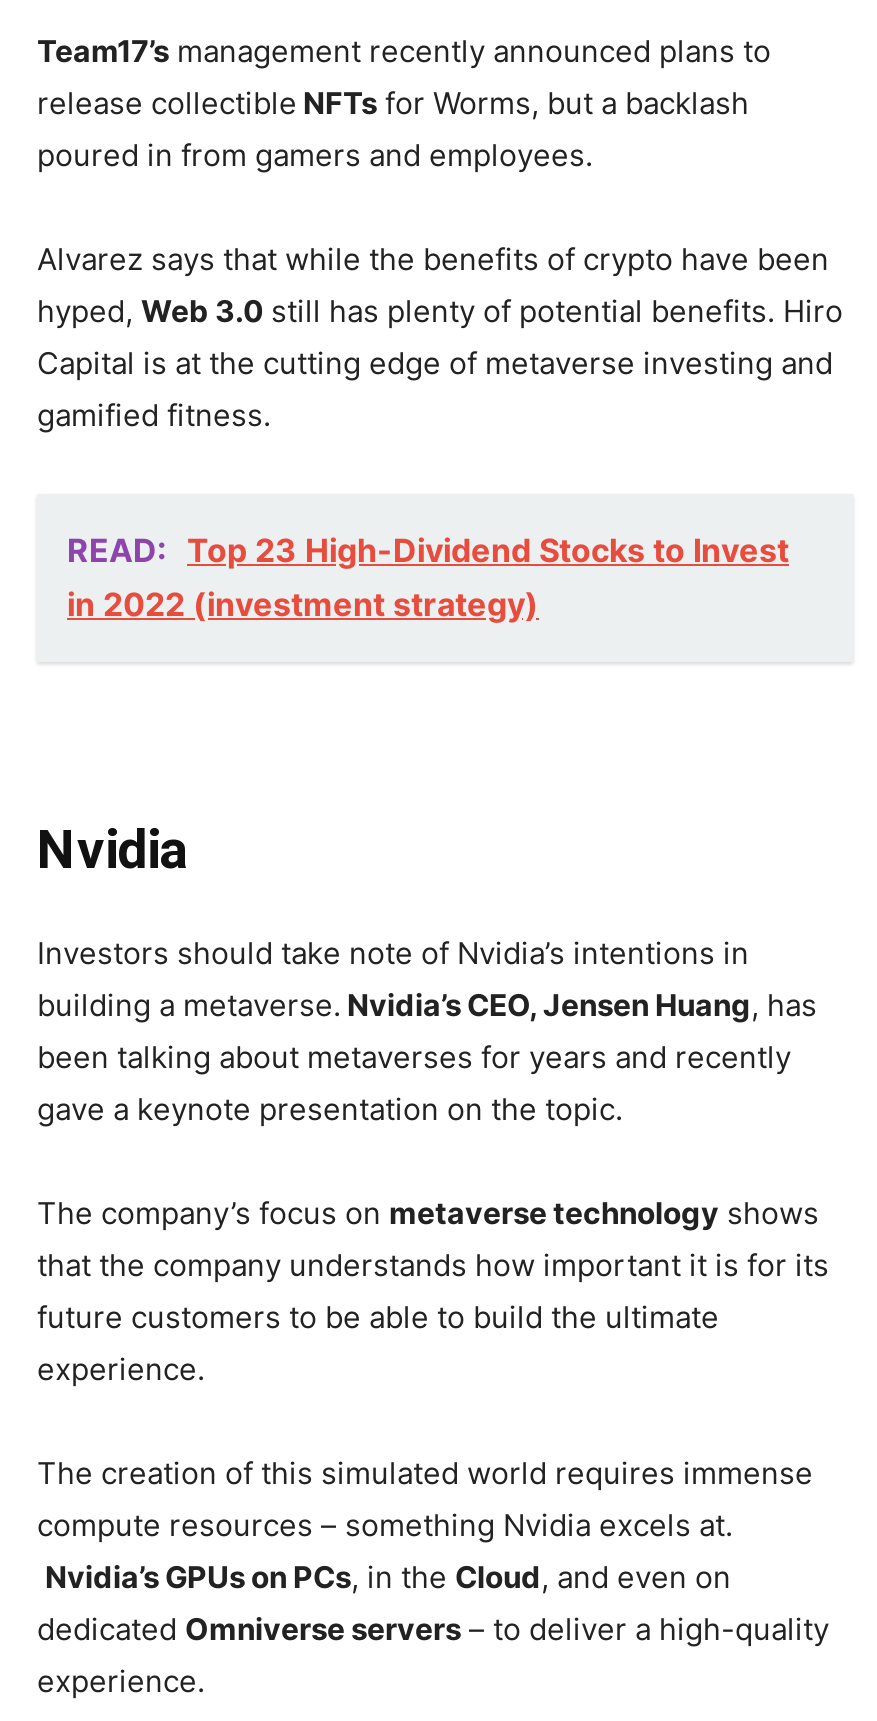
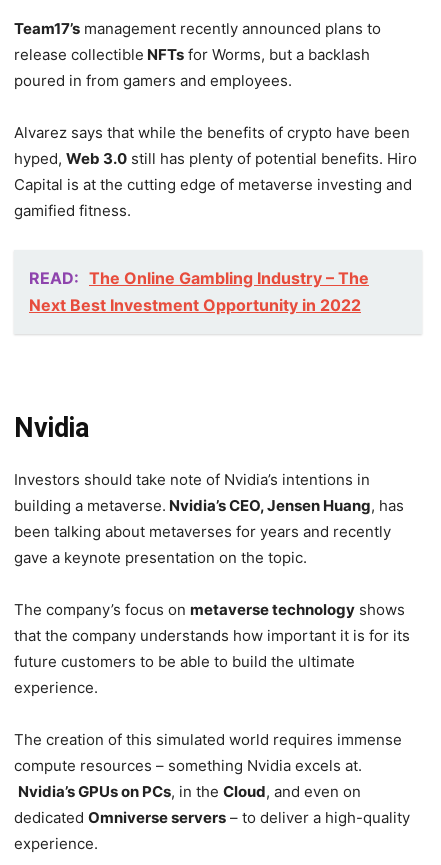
[67,529,789,623] READ: Top 23 High-Dividend Stocks to Invest | in 2022 (investment strategy) -> [29,268,369,315] READ: The Online Gambling Industry – The | Next Best Investment Opportunity in 2022

